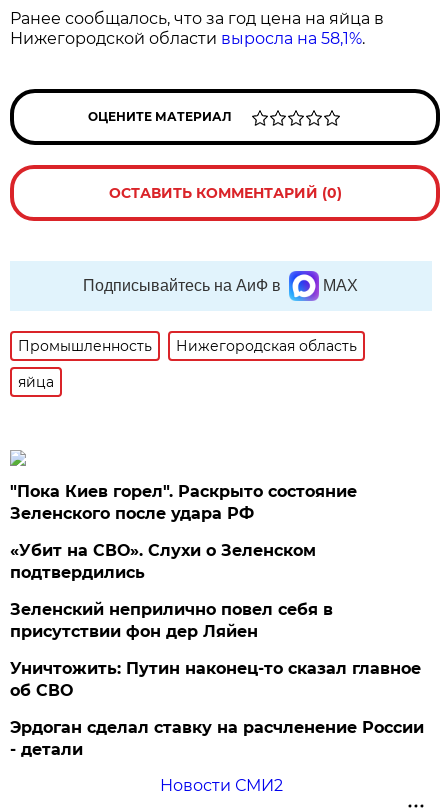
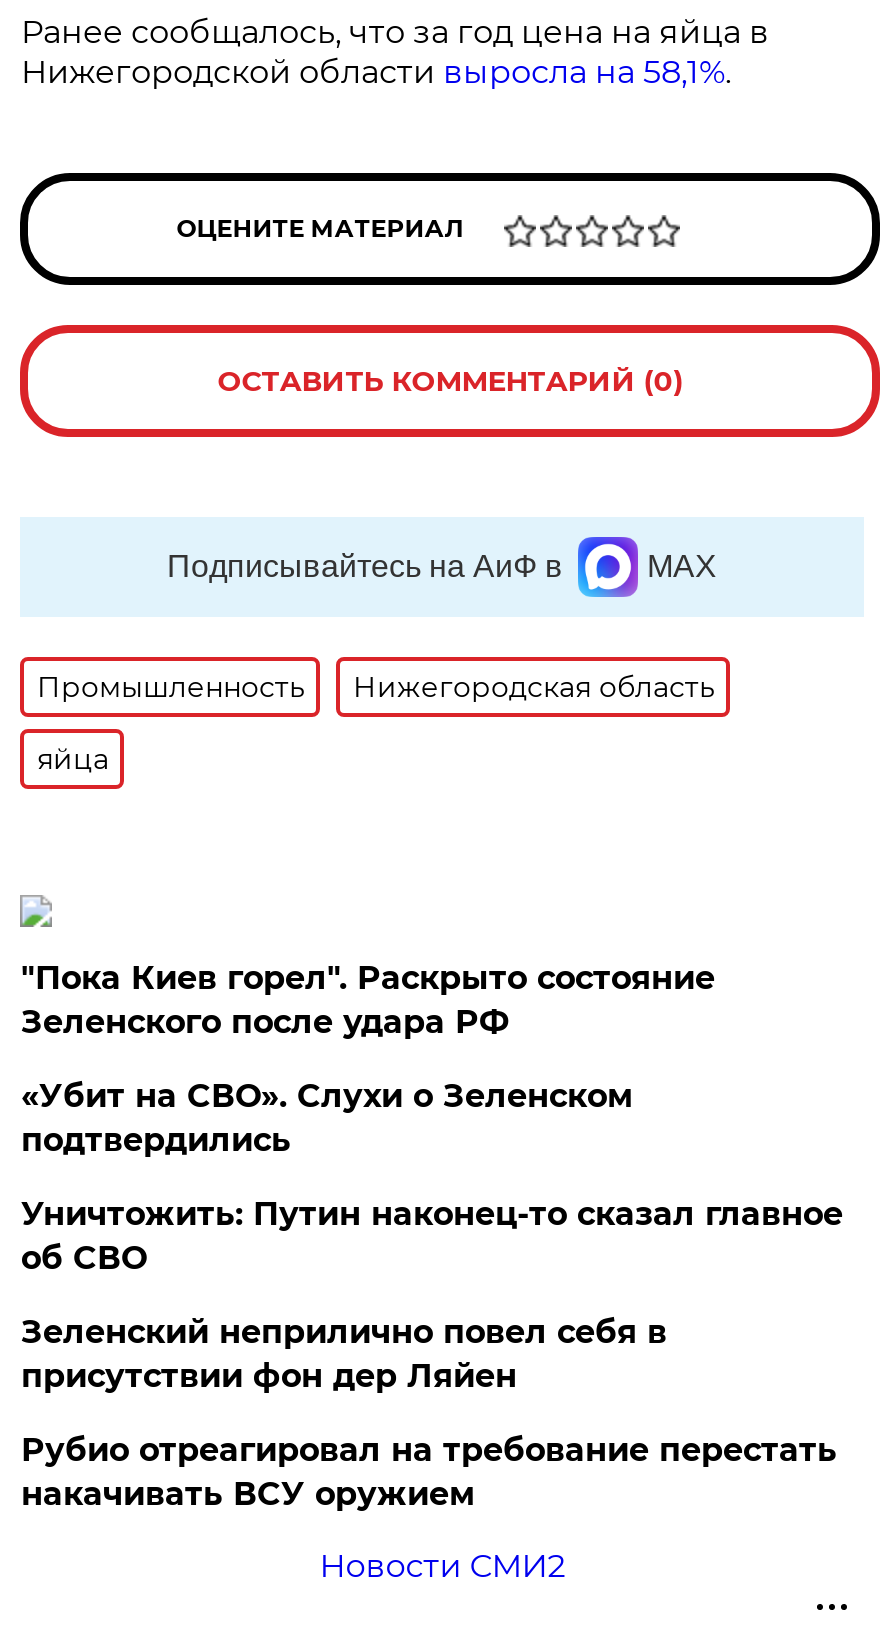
moved [10,600,333,641] -> [21,1313,667,1395]: Зеленский неприлично повел cебя в | присутствии фон дер Ляйен
moved [10,659,421,700] -> [21,1195,843,1277]: Уничтожить: Путин наконец-то сказал главное | об СВО
[10,718,424,759] Эрдоган сделал ставку на расчленение России | - детали -> [21,1431,837,1513] Рубио отреагировал на требование перестать | накачивать ВСУ оружием

